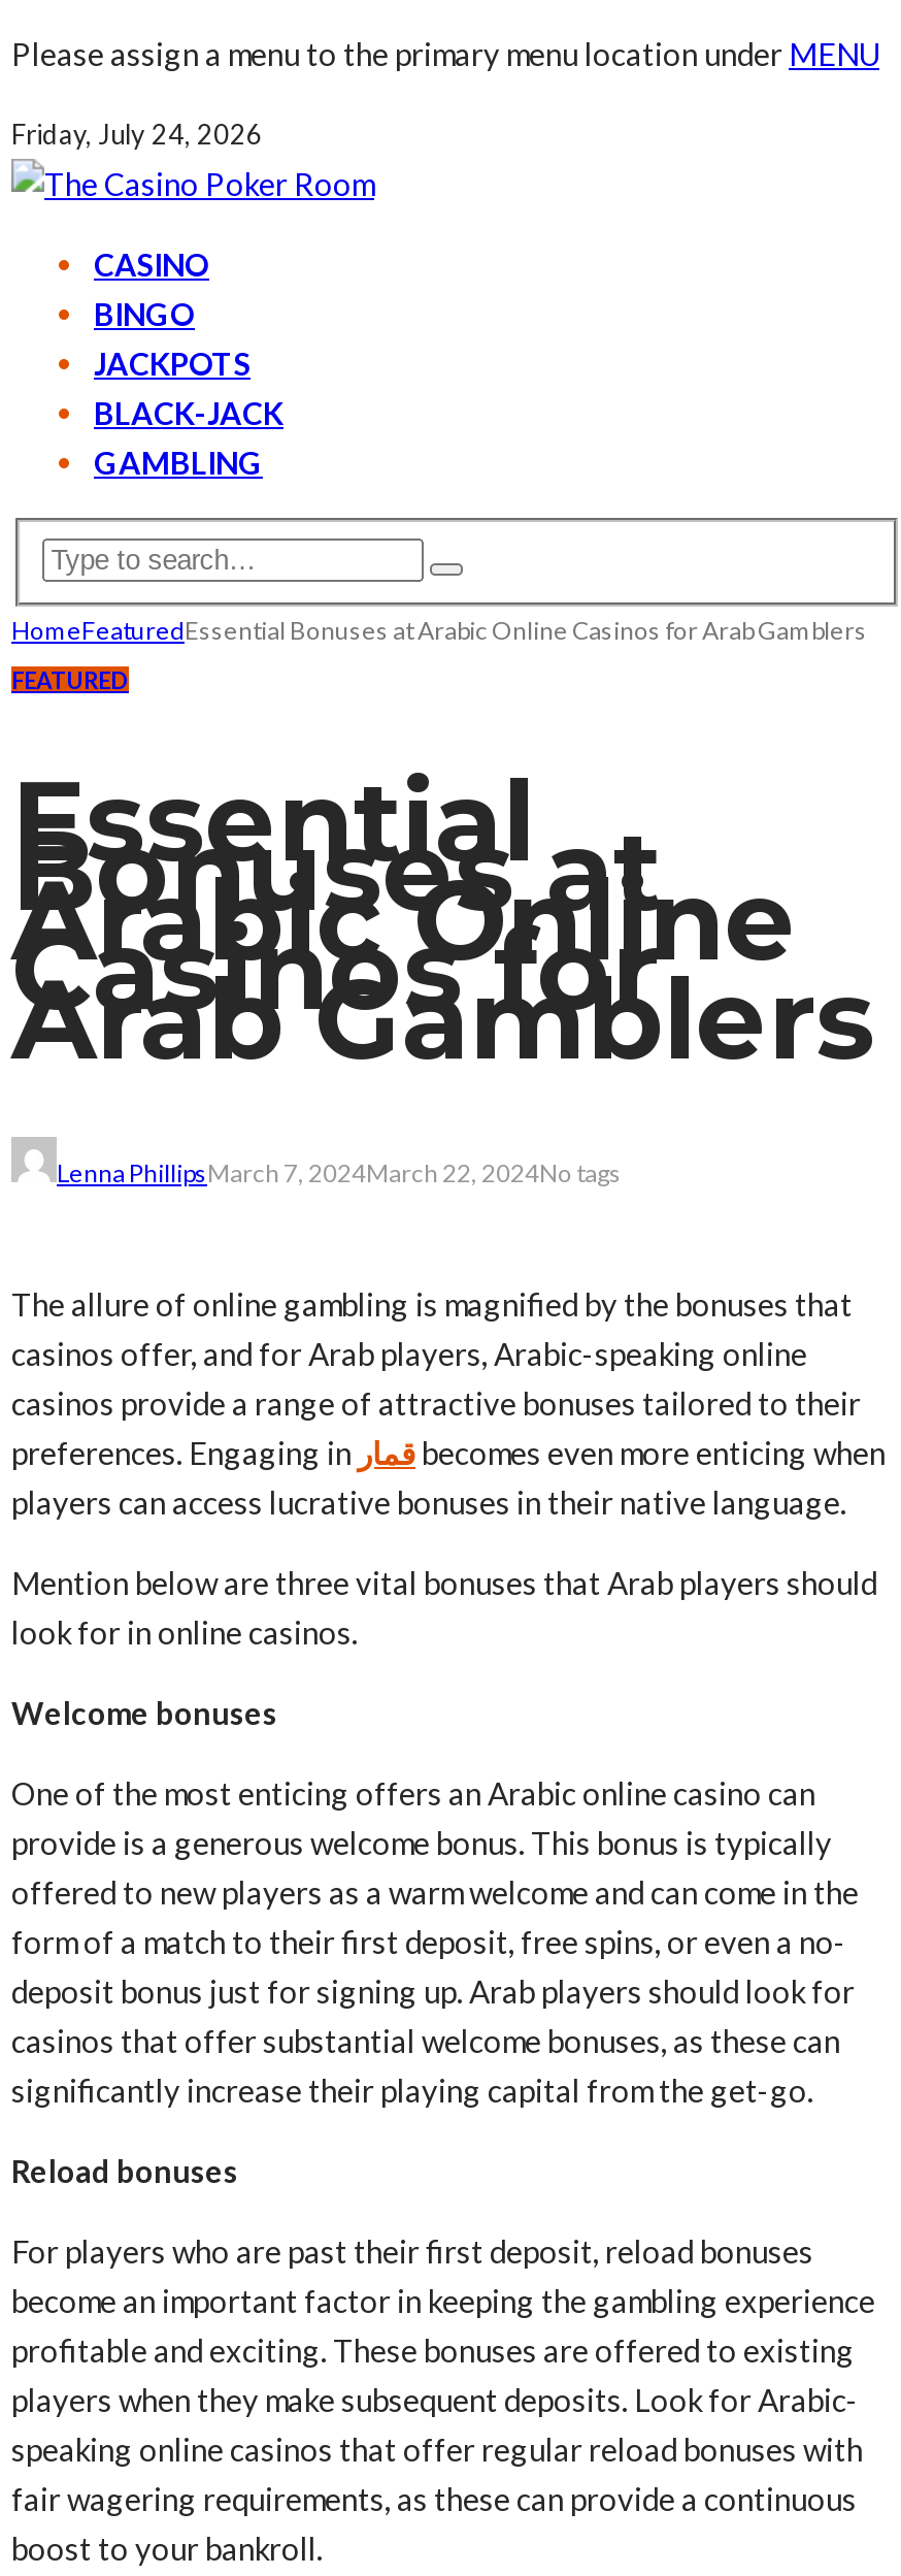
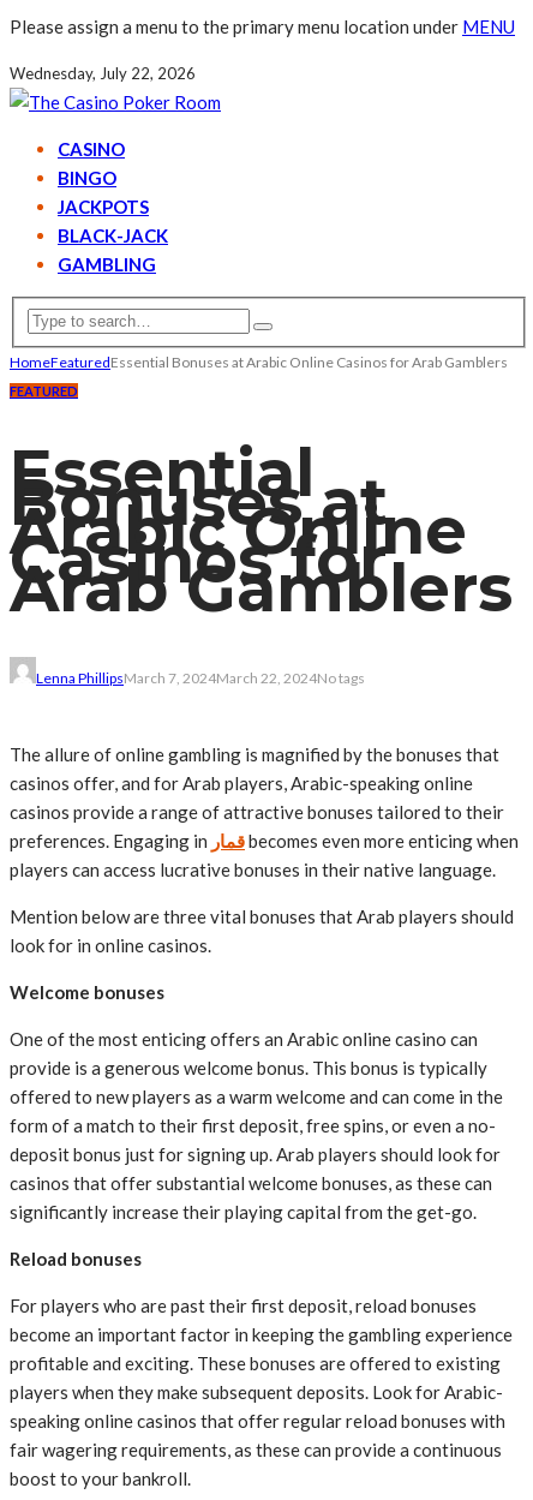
[11,118,263,151] Friday, July 24, 2026 -> [10,64,196,83] Wednesday, July 22, 2026

